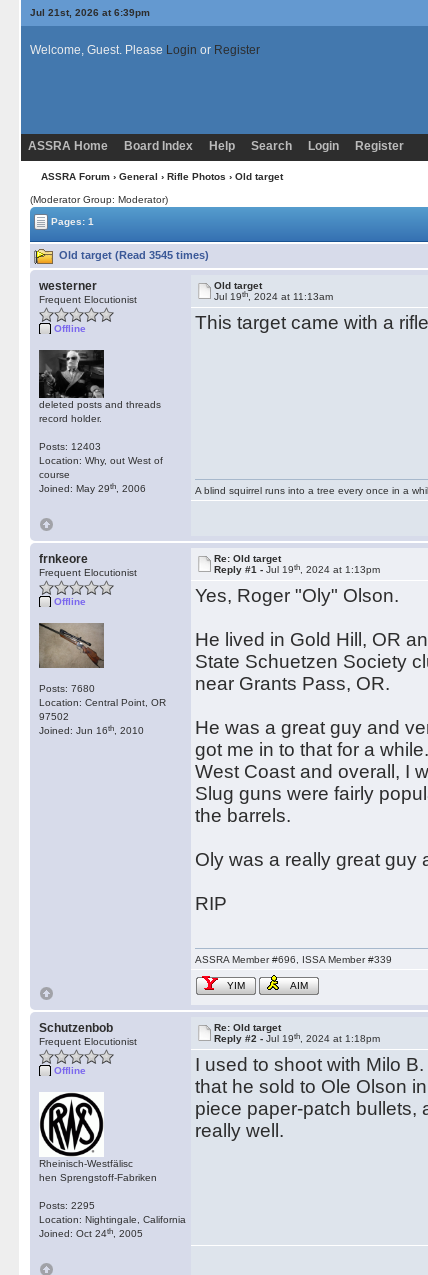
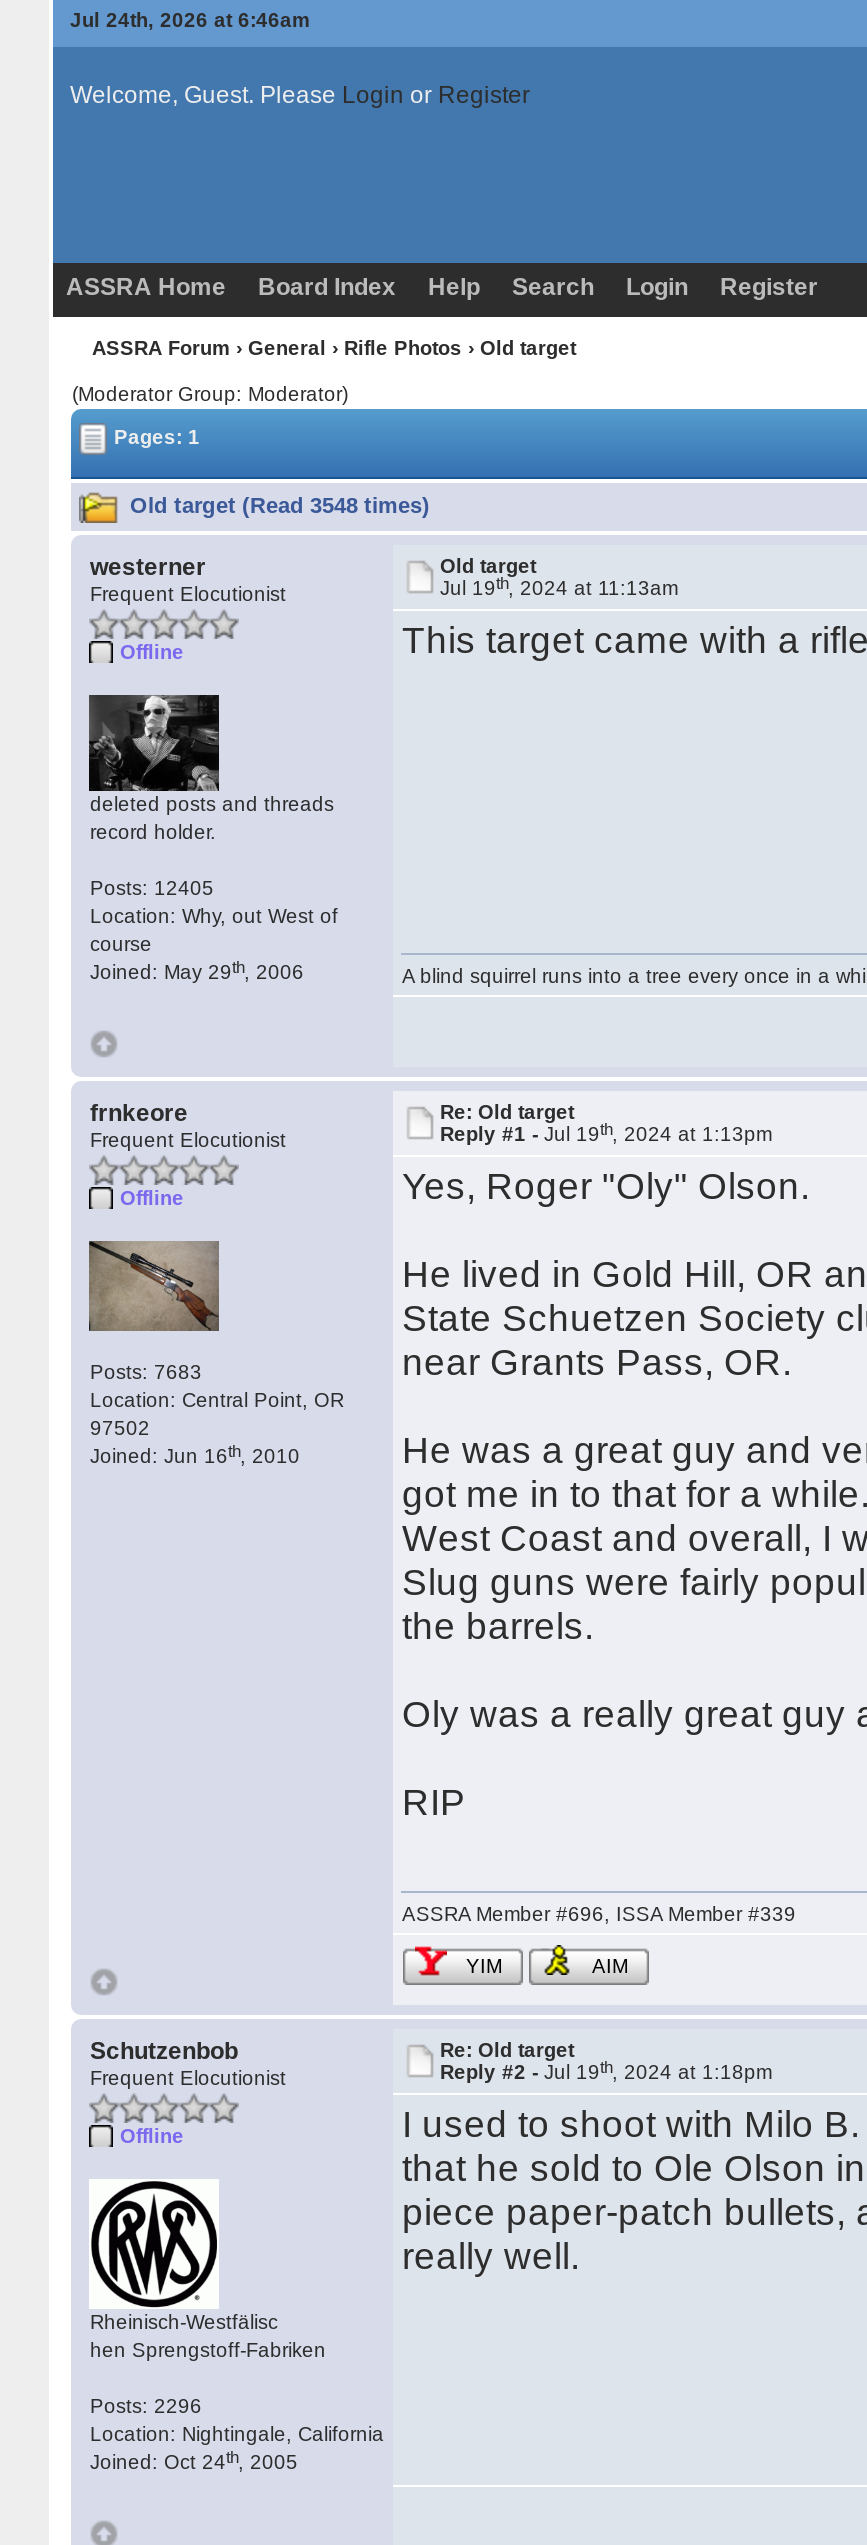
[29,7,149,18] Jul 21st, 2026 at 6:39pm -> [70,9,310,31] Jul 24th, 2026 at 6:46am
[56,249,209,261] Old target (Read 3545 times) -> [124,493,430,517] Old target (Read 3548 times)
[39,441,101,452] Posts: 12403 -> [90,877,214,899] Posts: 12405
[39,683,95,694] Posts: 7680 -> [90,1361,202,1383] Posts: 7683
[39,1200,95,1211] Posts: 2295 -> [90,2395,202,2417] Posts: 2296

